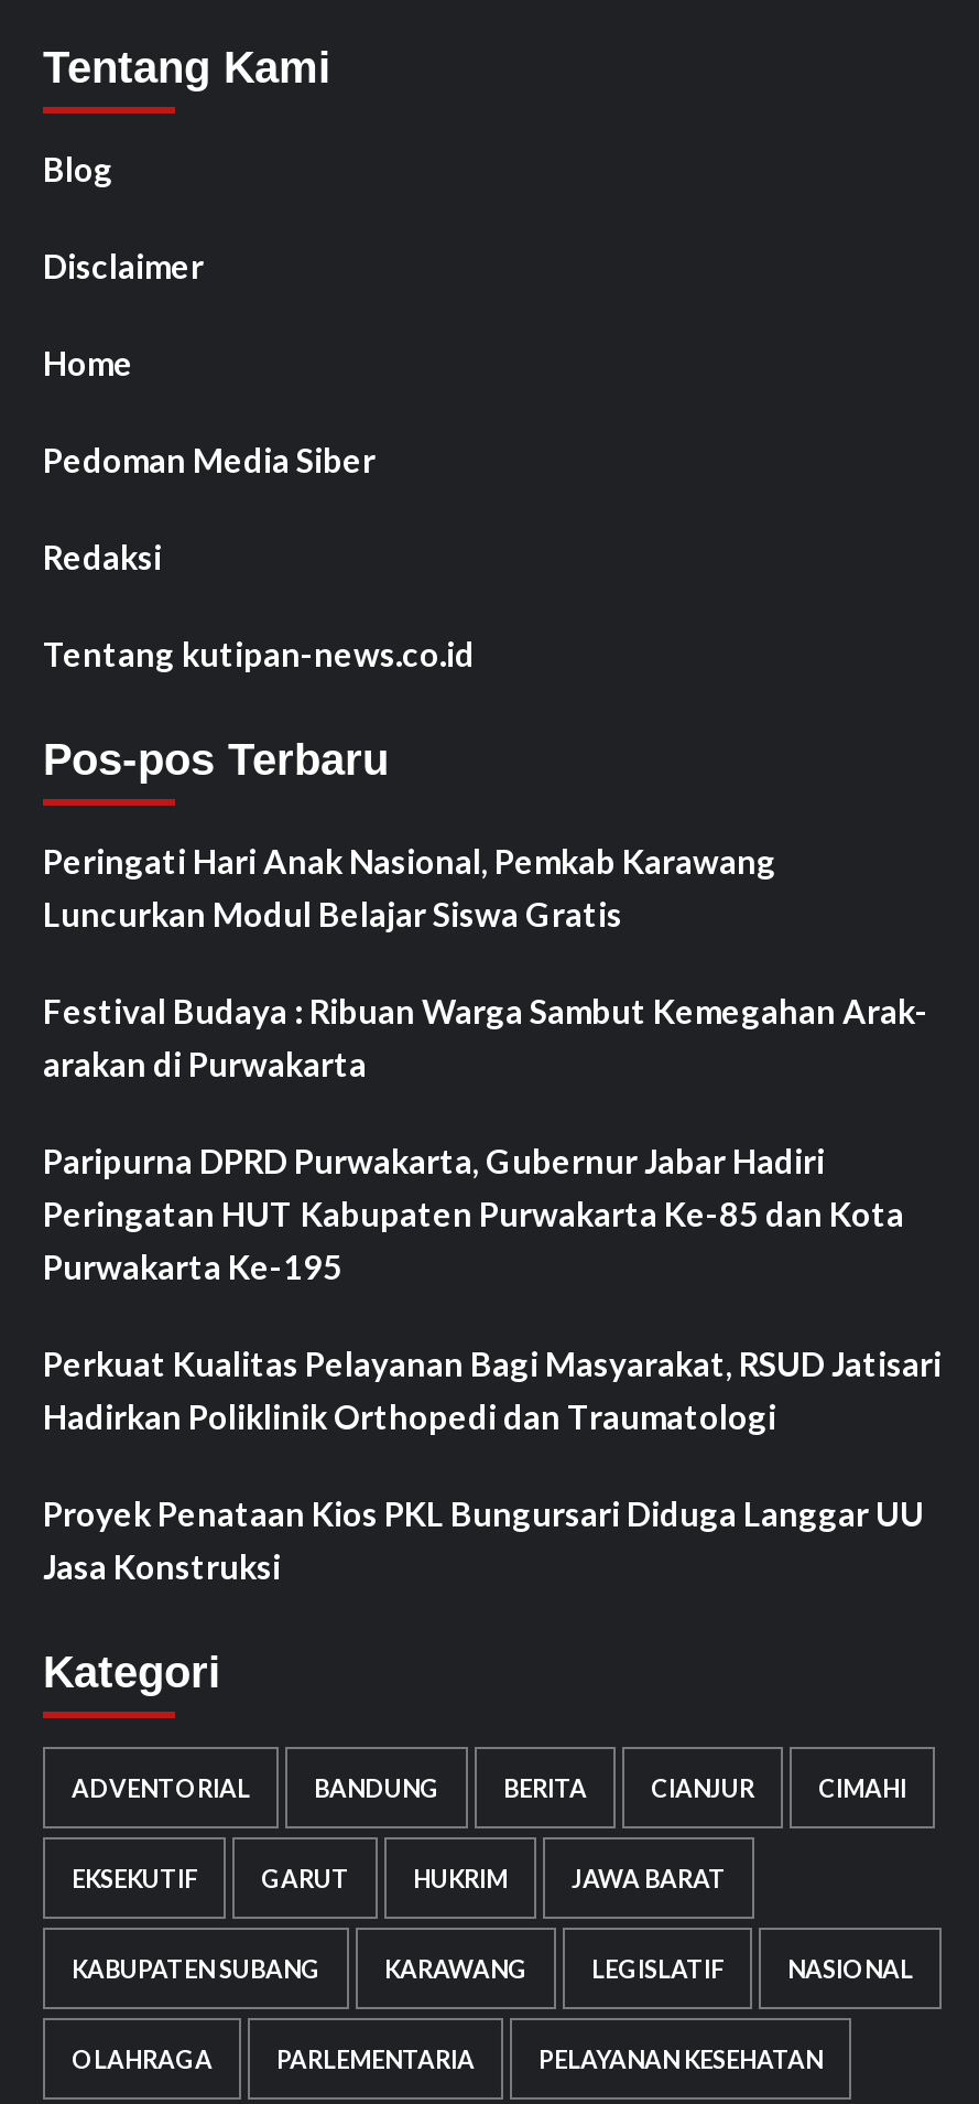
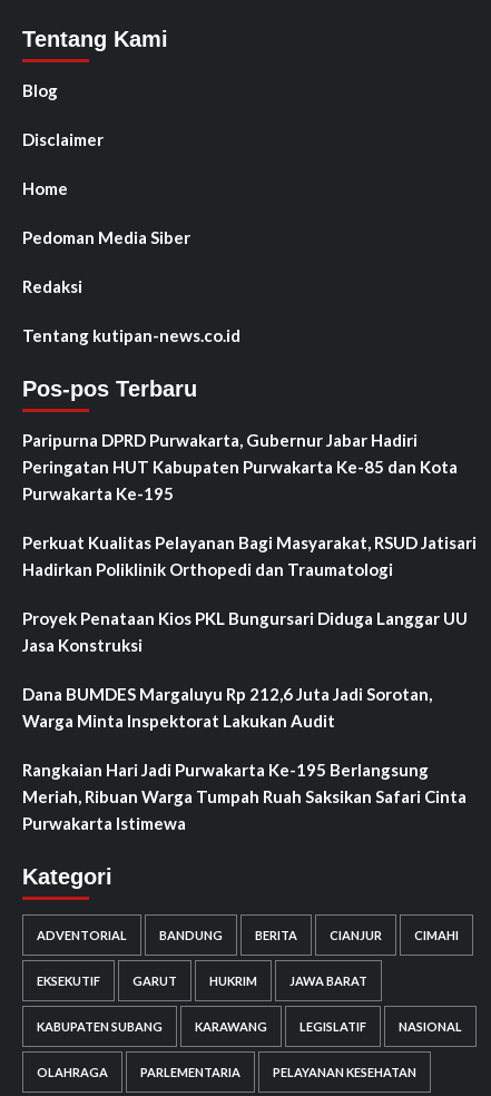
[43,840,928,1083] Peringati Hari Anak Nasional, Pemkab Karawang | Luncurkan Modul Belajar Siswa Gratis | Festival Budaya : Ribuan Warga Sambut Kemegahan Arak- | arakan di Purwakarta -> none
moved [43,1140,942,1585] -> [22,430,477,655]: Paripurna DPRD Purwakarta, Gubernur Jabar Hadiri | Peringatan HUT Kabupaten Purwakarta Ke-85 dan Kota | Purwakarta Ke-195 | Perkuat Kualitas Pelayanan Bagi Masyarakat, RSUD Jatisari | Hadirkan Poliklinik Orthopedi dan Traumatologi | Proyek Penataan Kios PKL Bungursari Diduga Langgar UU | Jasa Konstruksi
none -> [22,684,467,833] Dana BUMDES Margaluyu Rp 212,6 Juta Jadi Sorotan, | Warga Minta Inspektorat Lakukan Audit | Rangkaian Hari Jadi Purwakarta Ke-195 Berlangsung | Meriah, Ribuan Warga Tumpah Ruah Saksikan Safari Cinta | Purwakarta Istimewa

